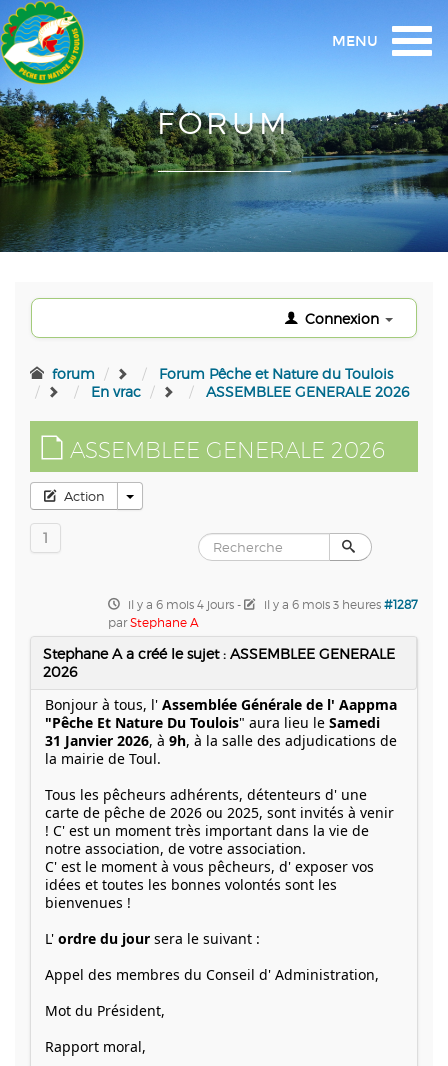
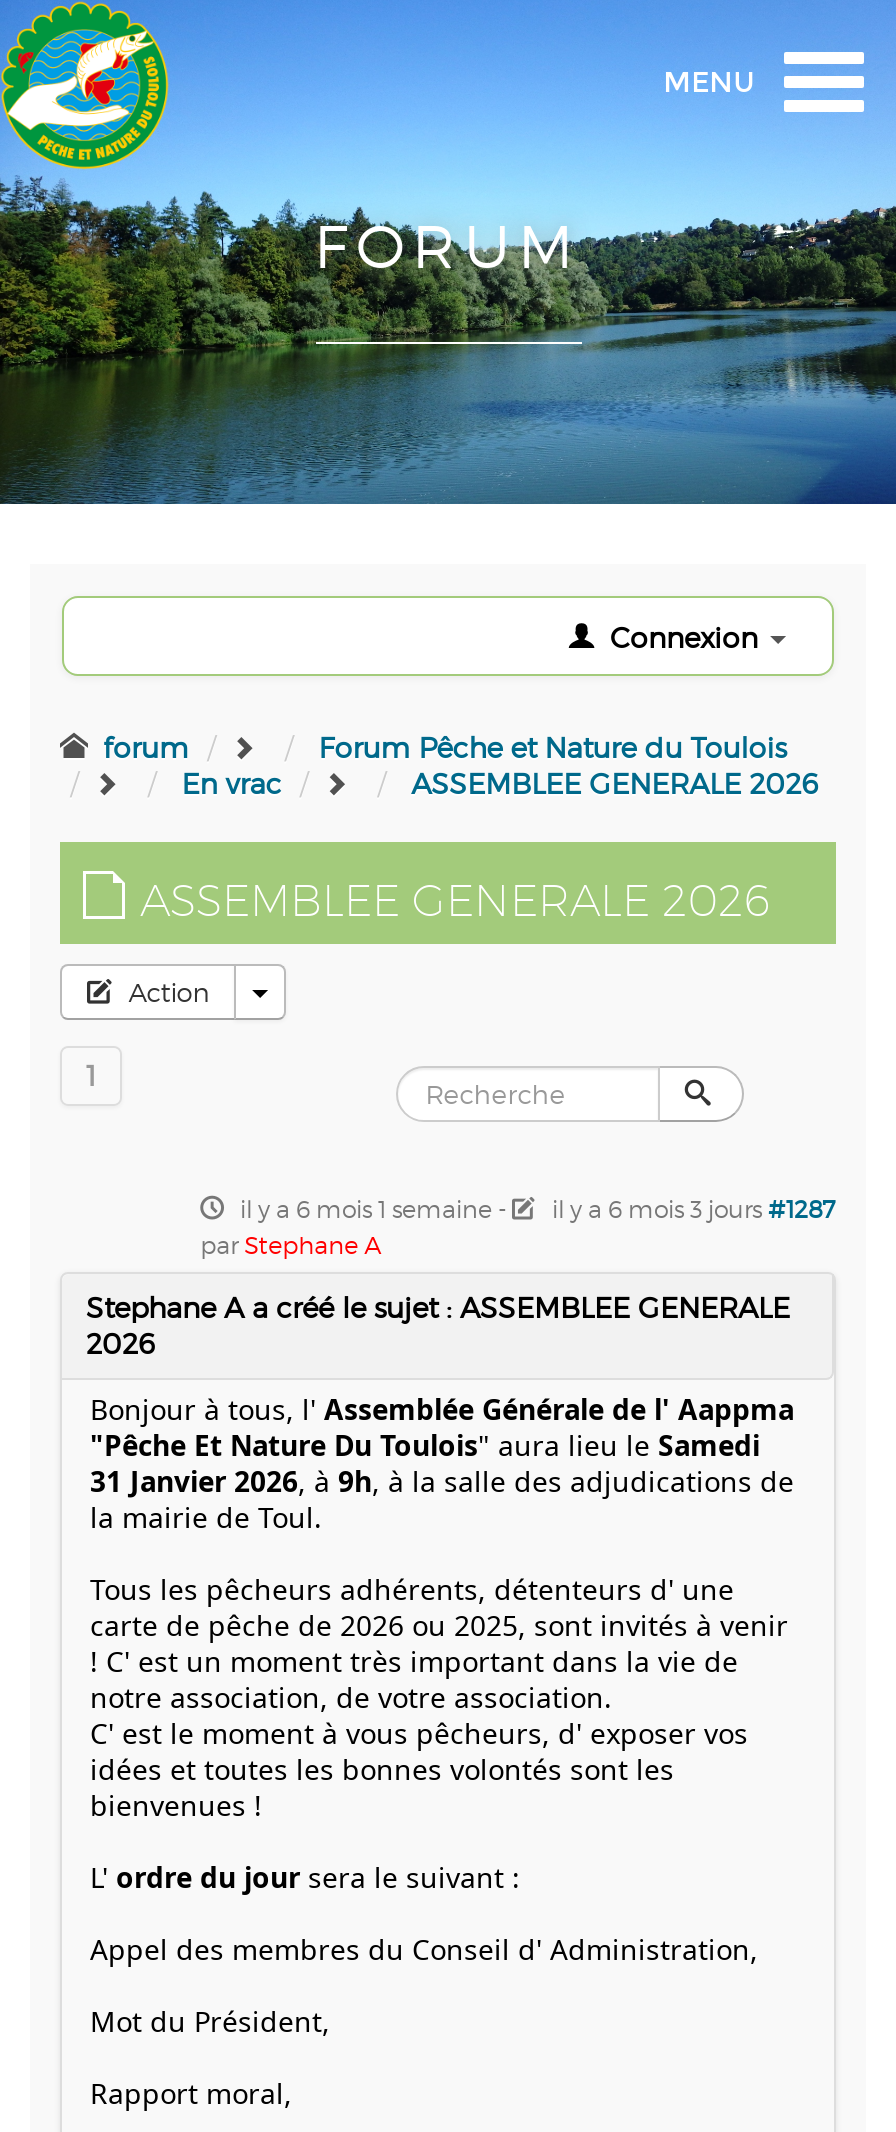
[128,598,244,612] il y a 6 mois 4 jours - -> [240,1196,512,1224] il y a 6 mois 1 semaine -
[264,598,418,612] il y a 6 mois 3 heures #1287 -> [552,1196,836,1224] il y a 6 mois 3 jours #1287

